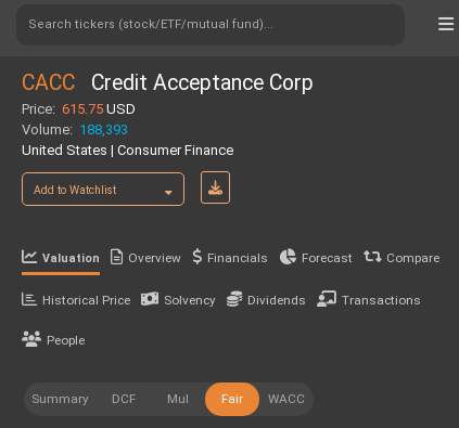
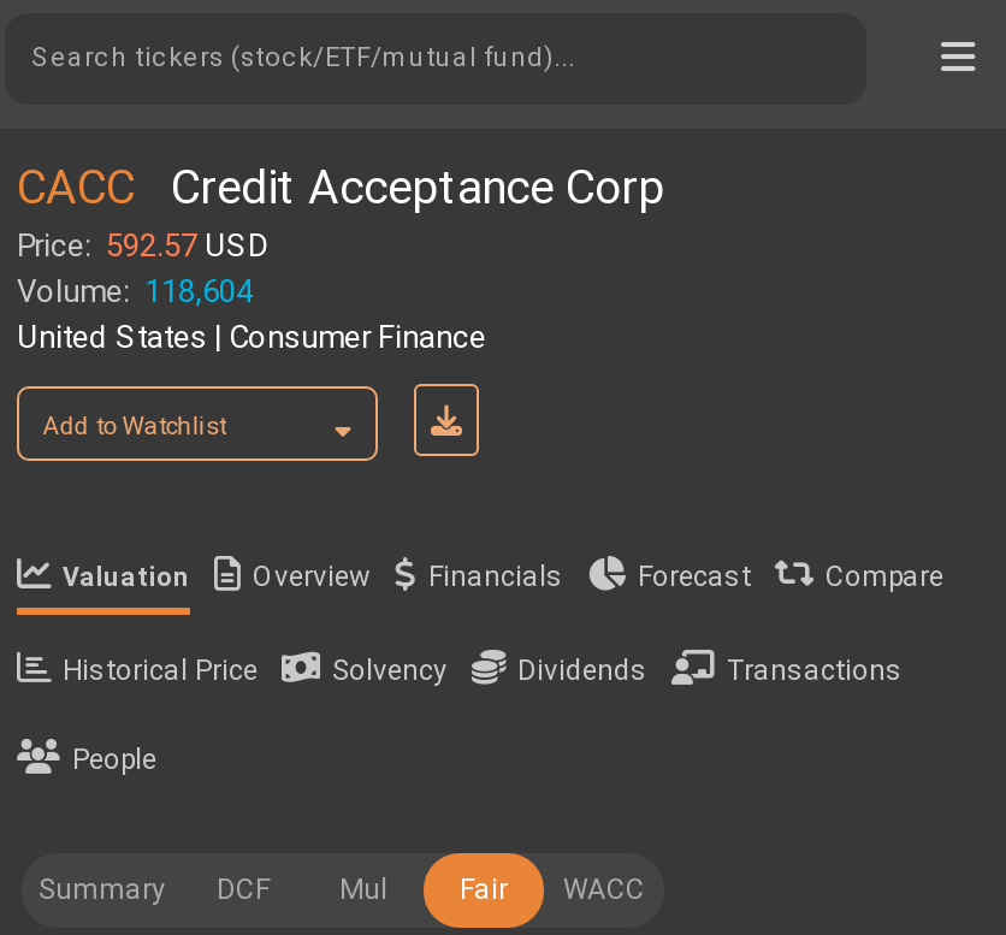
[22,101,136,117] Price: 615.75 USD -> [17,227,270,264] Price: 592.57 USD
[22,121,128,138] Volume: 188,393 -> [17,273,253,309] Volume: 118,604

